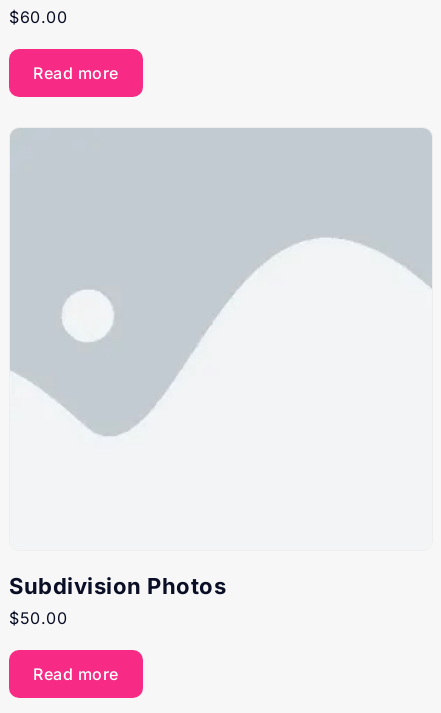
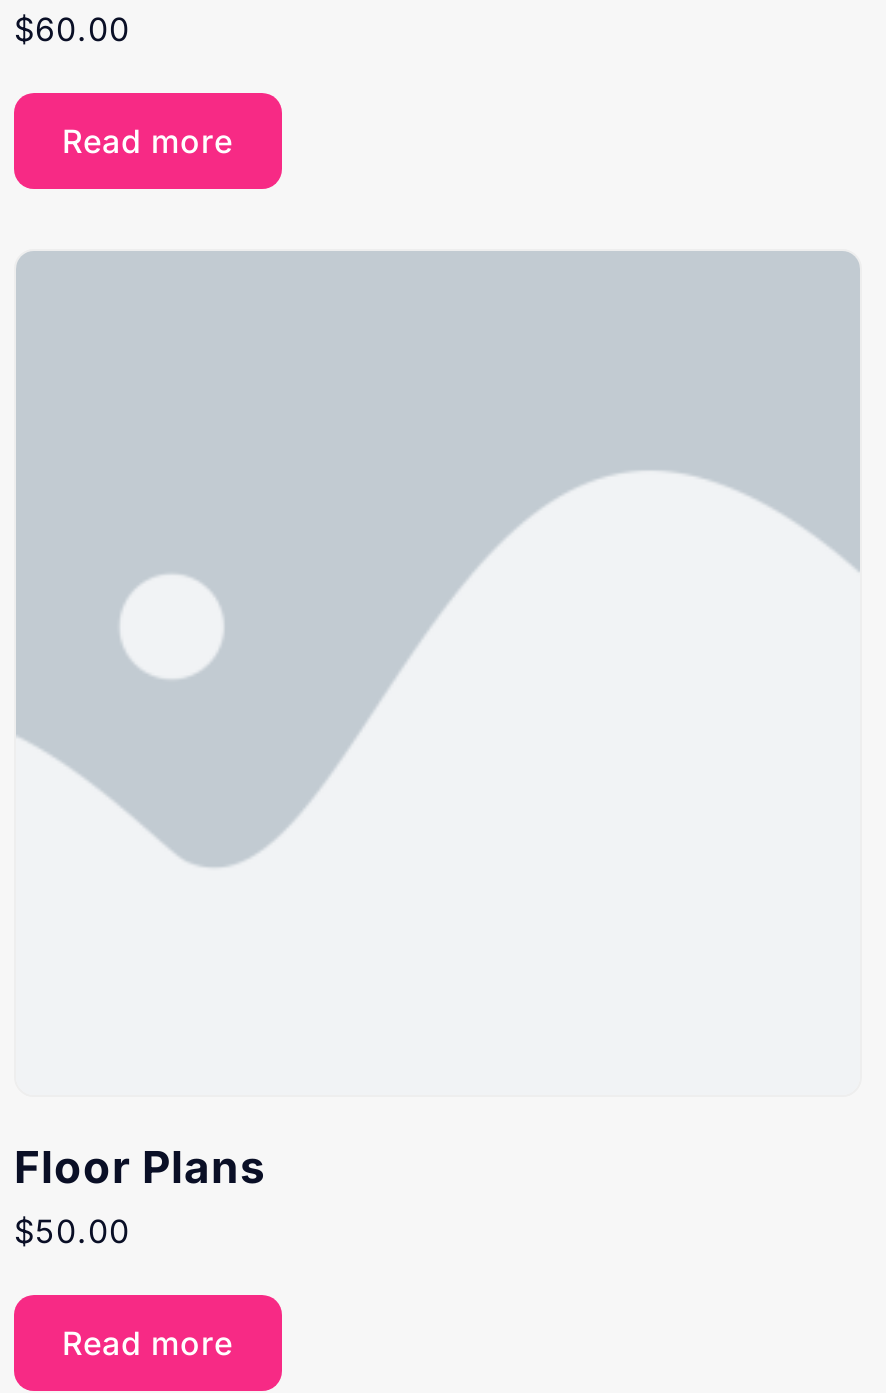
[9,573,226,599] Subdivision Photos -> [14,1142,265,1194] Floor Plans

